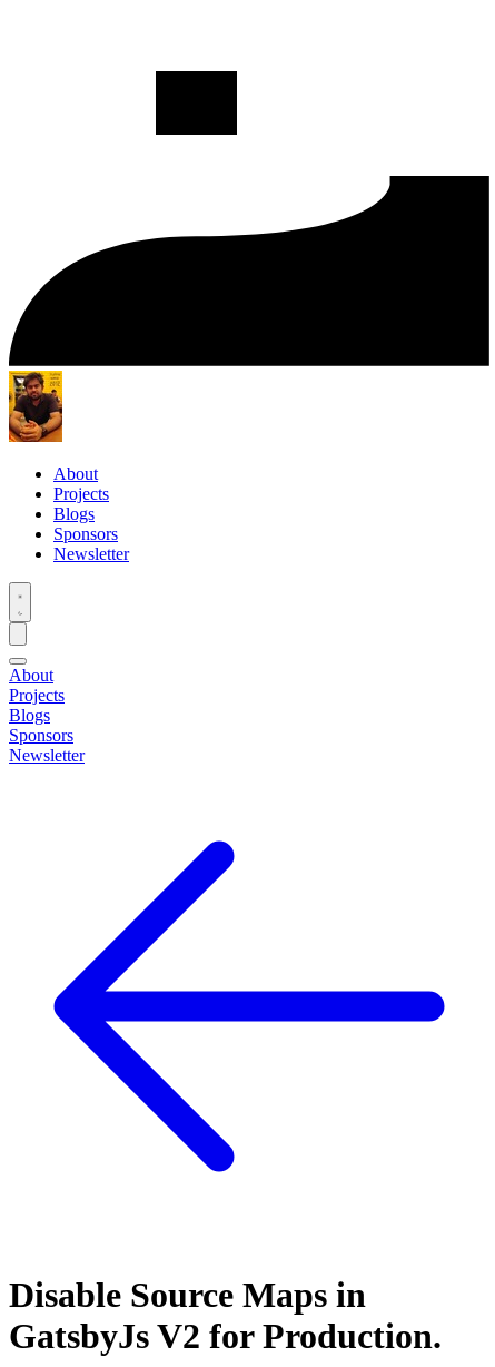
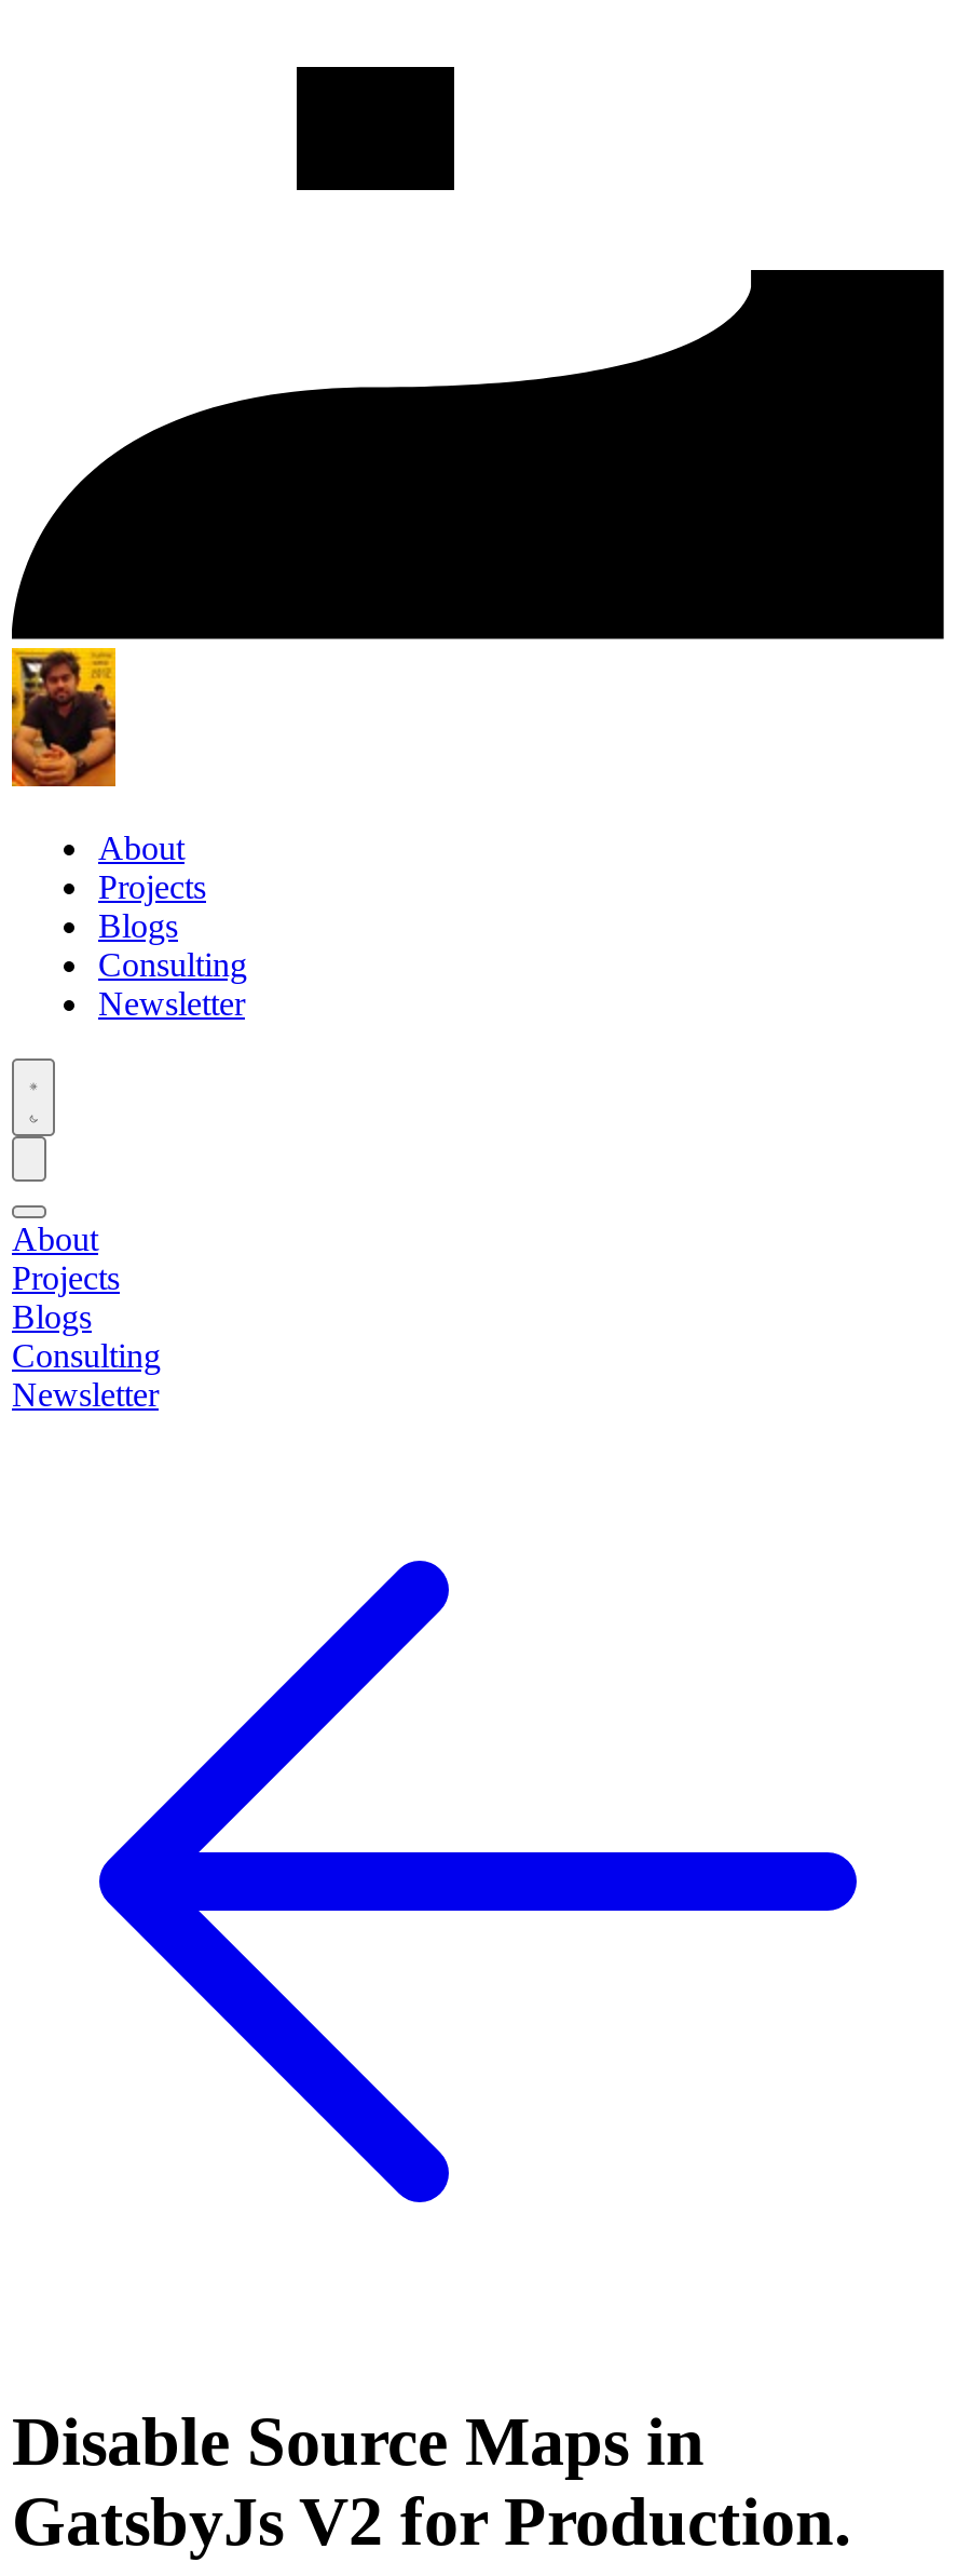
[53,524,118,543] Sponsors -> [98,946,247,982] Consulting
[9,726,73,745] Sponsors -> [12,1337,161,1373] Consulting

